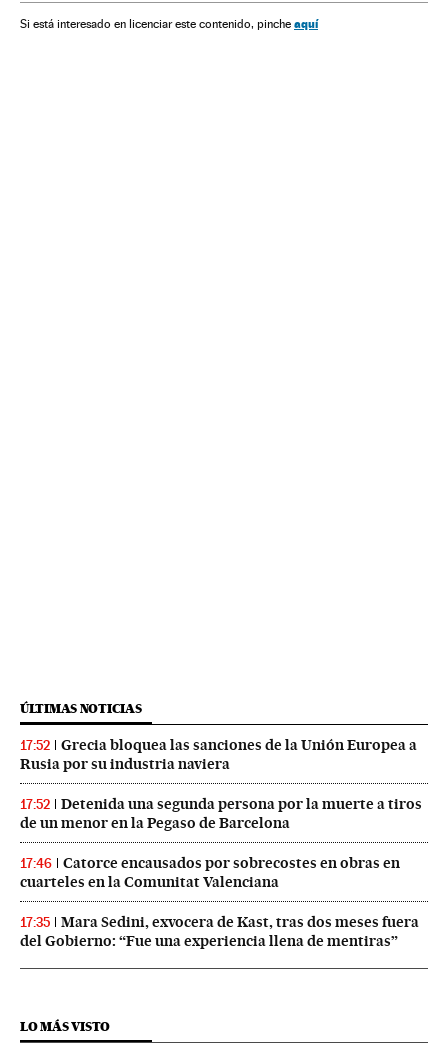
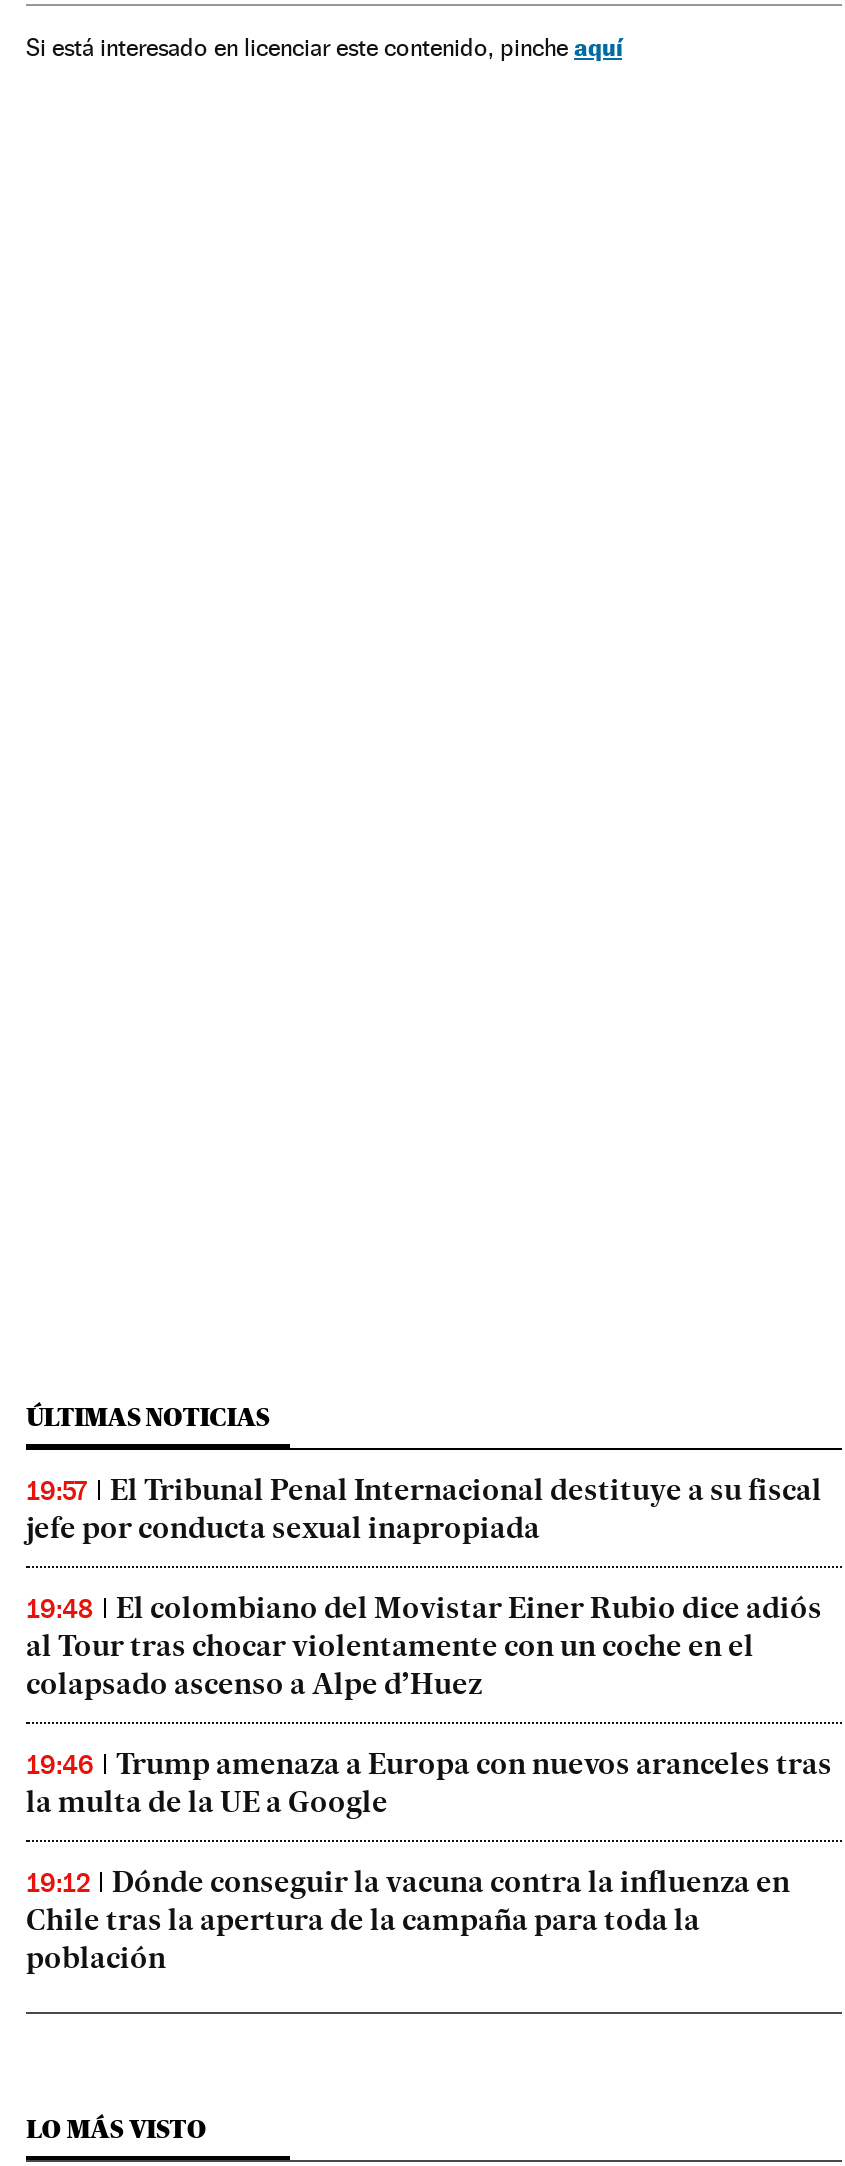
[20,736,417,773] 17:52 | Grecia bloquea las sanciones de la Unión Europea a | Rusia por su industria naviera -> [26,1472,822,1546] 19:57 | El Tribunal Penal Internacional destituye a su fiscal | jefe por conducta sexual inapropiada
[20,795,422,832] 17:52 | Detenida una segunda persona por la muerte a tiros | de un menor en la Pegaso de Barcelona -> [26,1590,822,1702] 19:48 | El colombiano del Movistar Einer Rubio dice adiós | al Tour tras chocar violentamente con un coche en el | colapsado ascenso a Alpe d’Huez
[20,854,400,891] 17:46 | Catorce encausados por sobrecostes en obras en | cuarteles en la Comunitat Valenciana -> [26,1746,832,1820] 19:46 | Trump amenaza a Europa con nuevos aranceles tras | la multa de la UE a Google
[20,913,419,950] 17:35 | Mara Sedini, exvocera de Kast, tras dos meses fuera | del Gobierno: “Fue una experiencia llena de mentiras” -> [26,1864,790,1976] 19:12 | Dónde conseguir la vacuna contra la influenza en | Chile tras la apertura de la campaña para toda la | población

